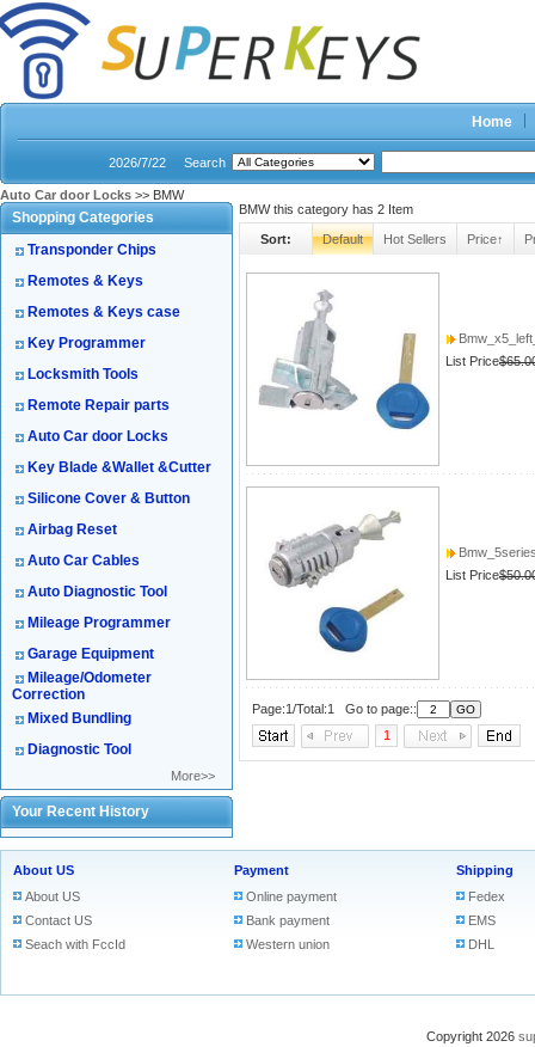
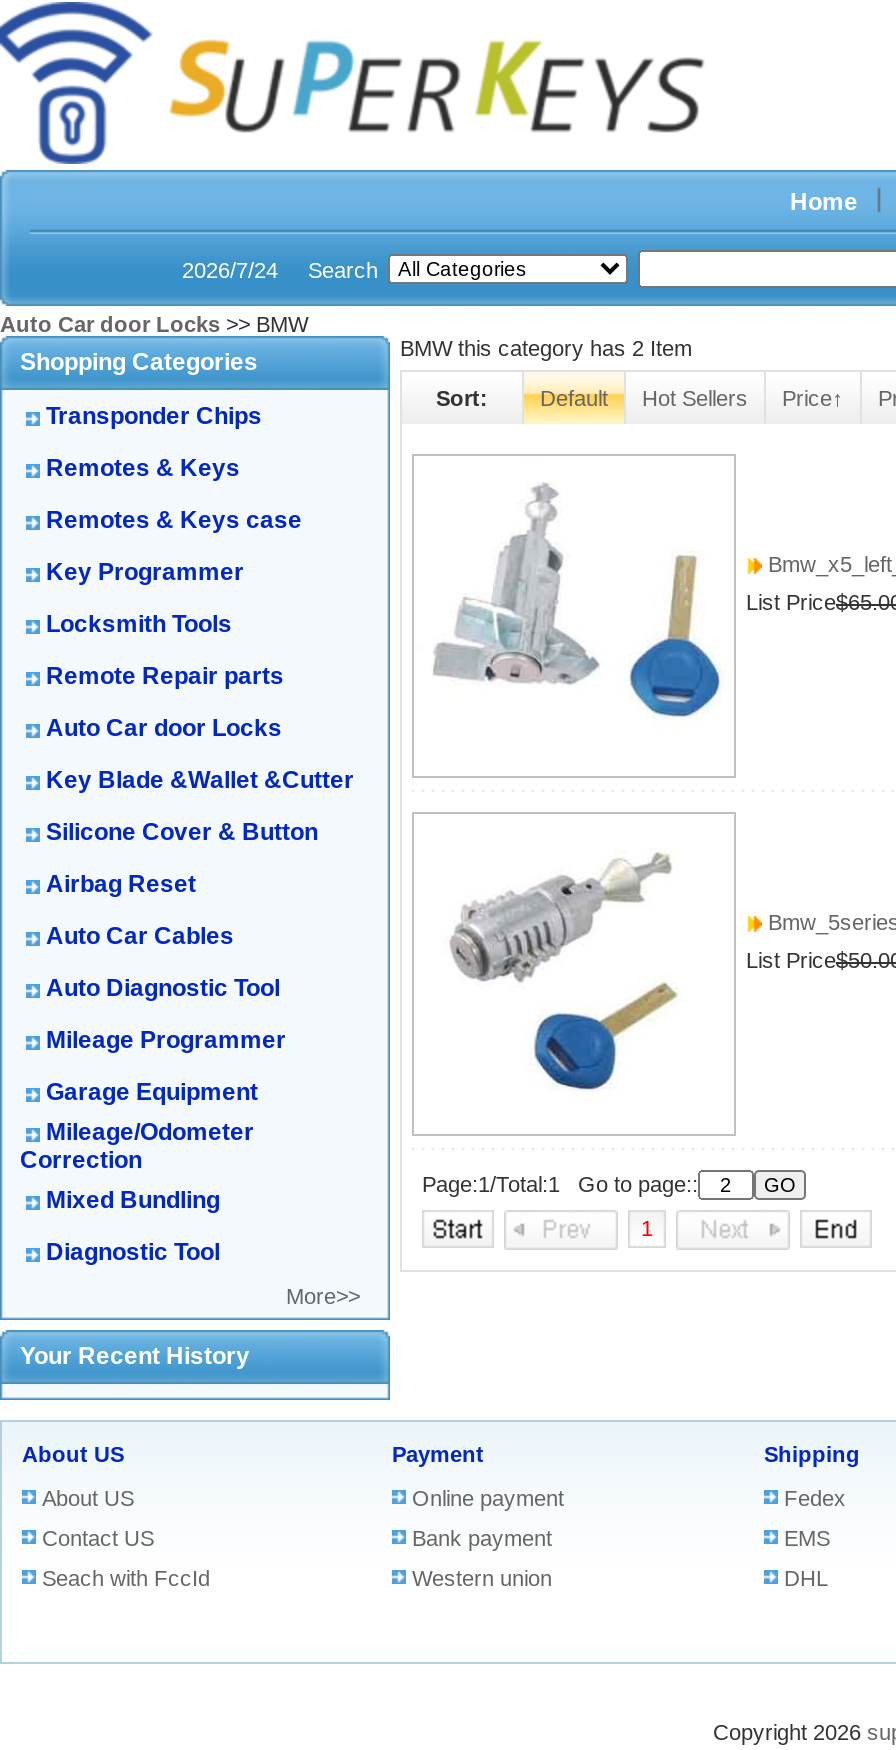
[109,155,226,170] 2026/7/22 Search -> [182,258,378,282] 2026/7/24 Search

